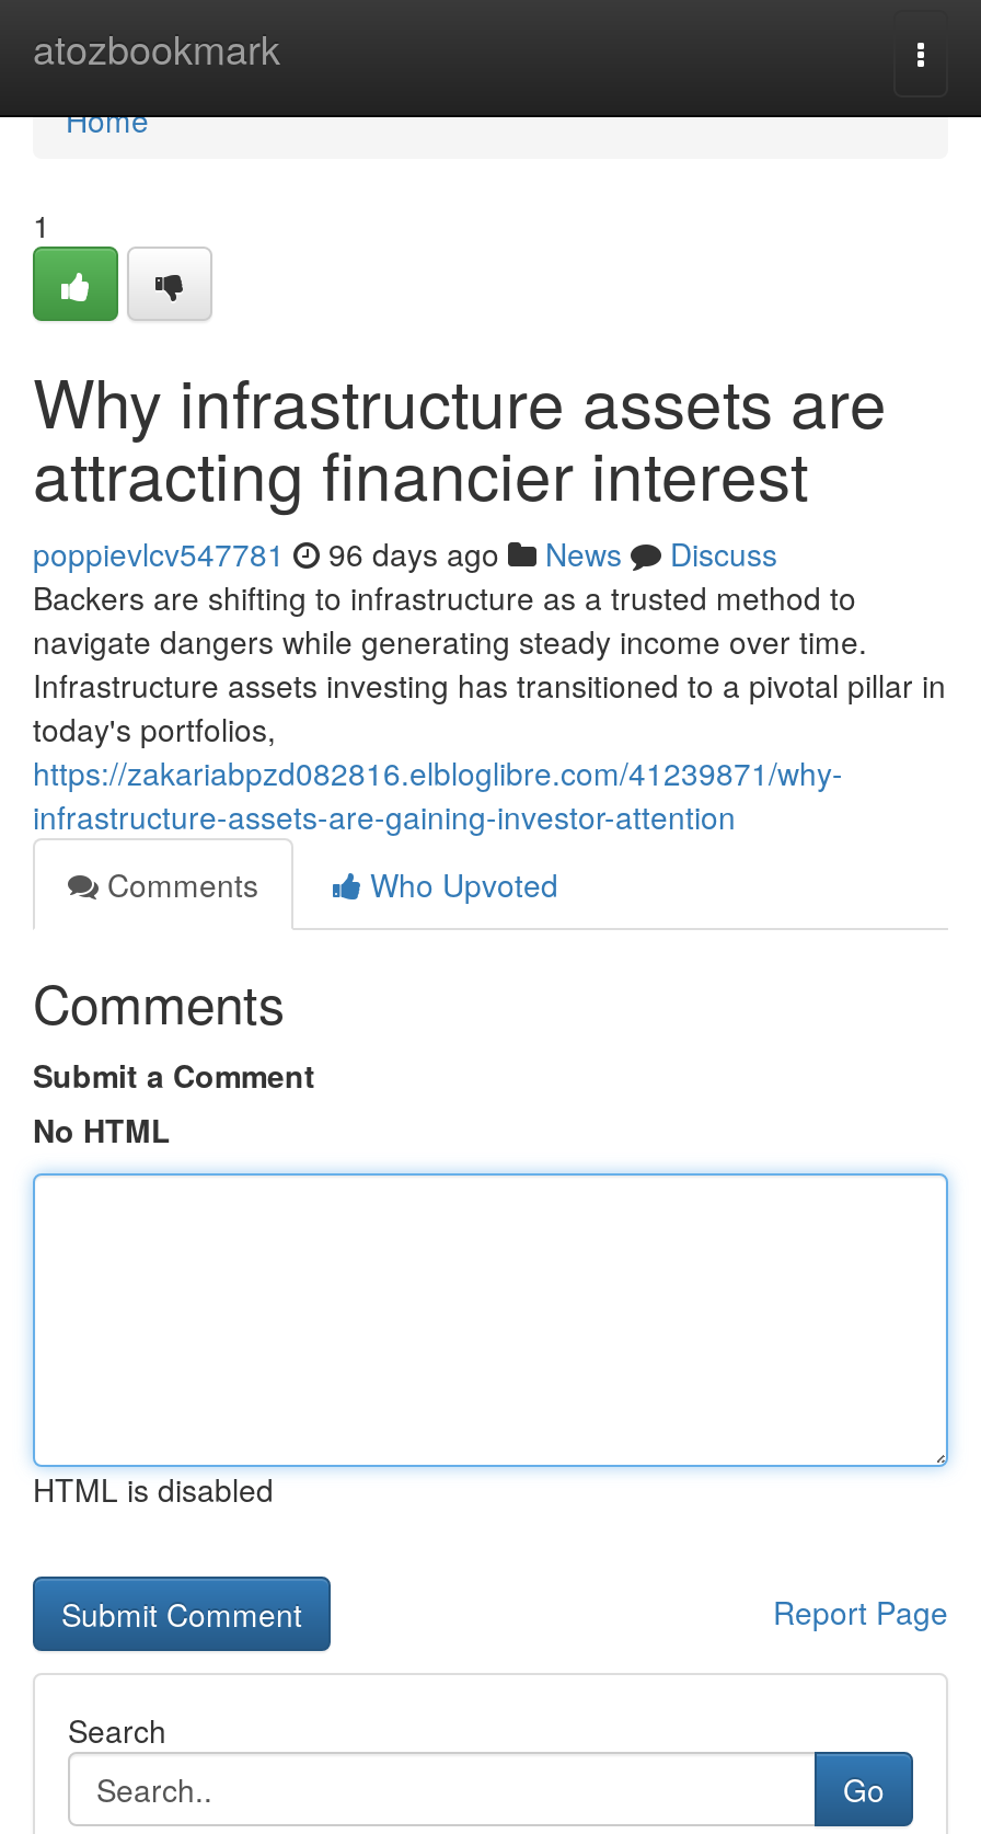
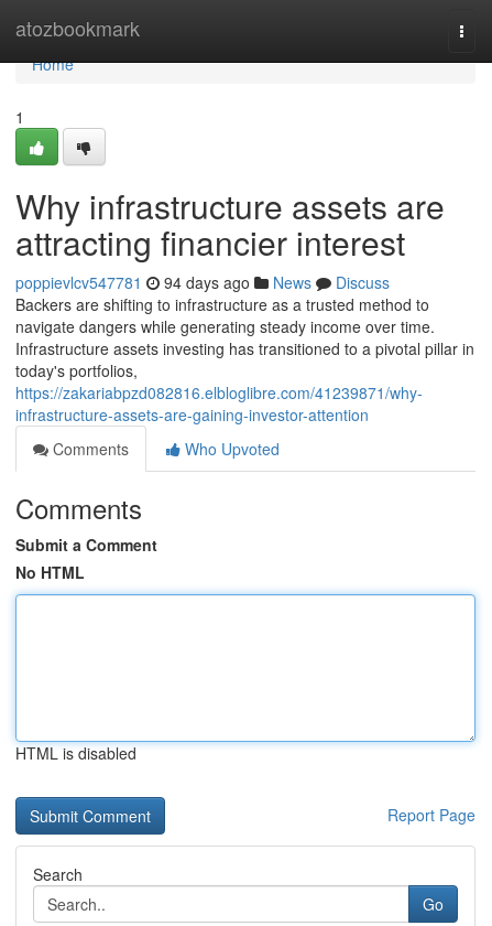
[33,531,777,575] poppievlcv547781 96 days ago News Discuss -> [15,271,390,293] poppievlcv547781 94 days ago News Discuss

